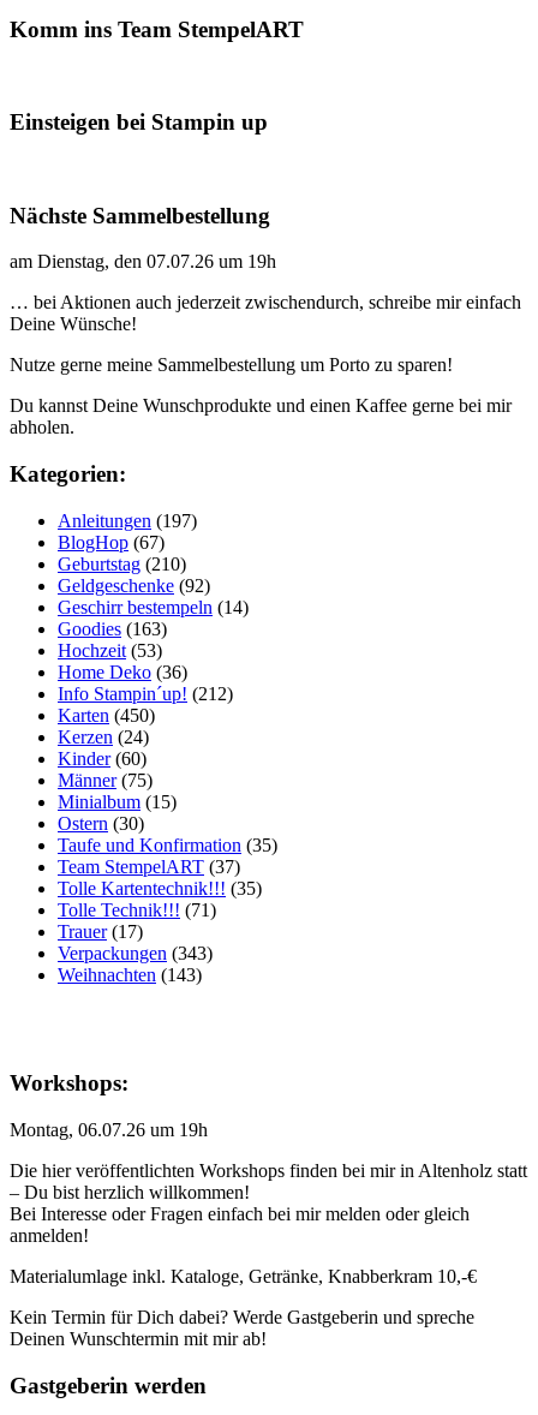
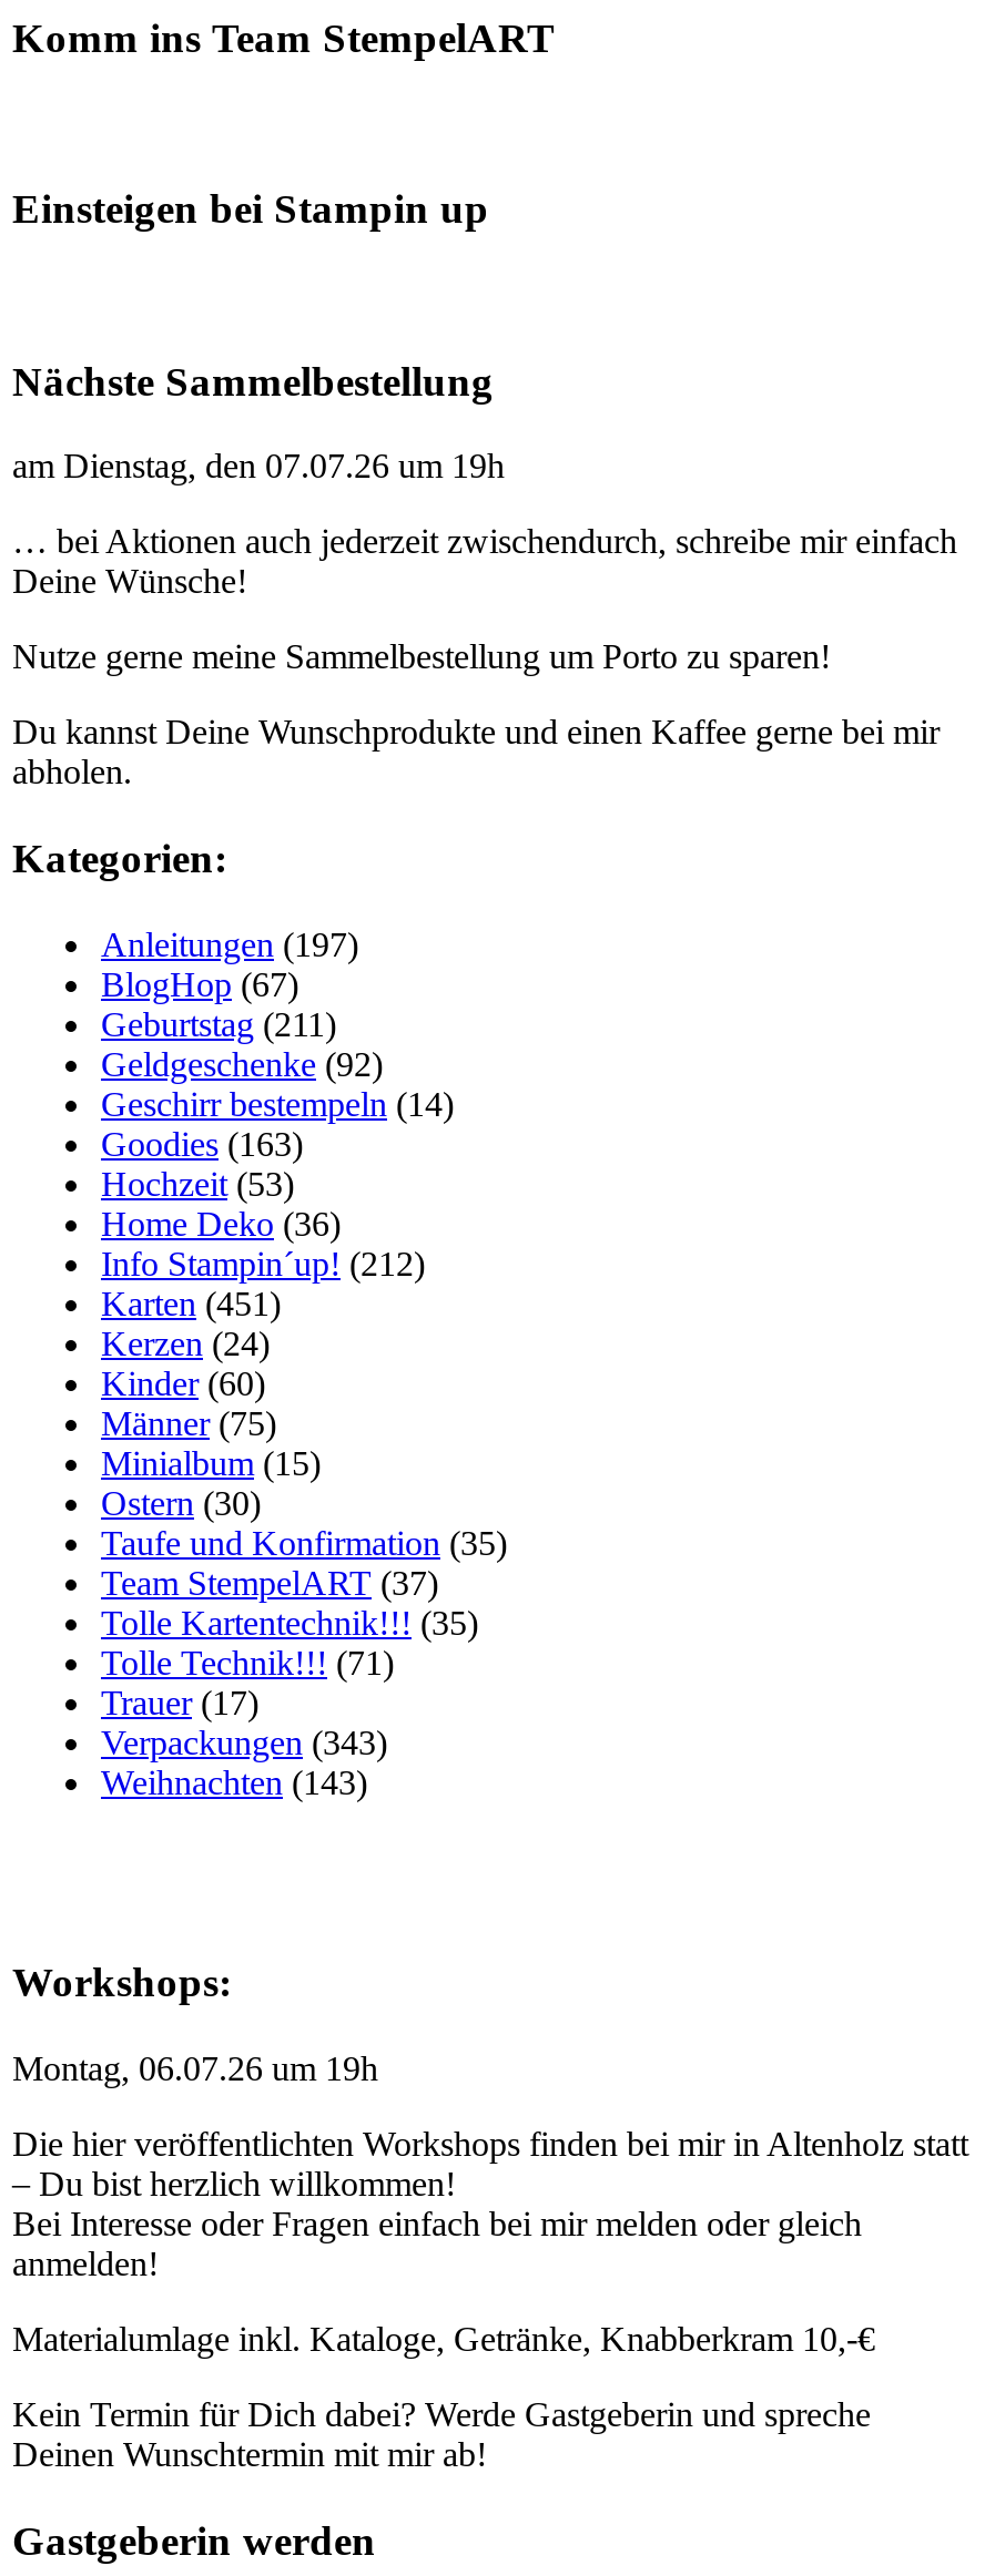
[58,553,186,574] Geburtstag (210) -> [101,1005,336,1042] Geburtstag (211)
[58,705,155,725] Karten (450) -> [101,1284,281,1322] Karten (451)

